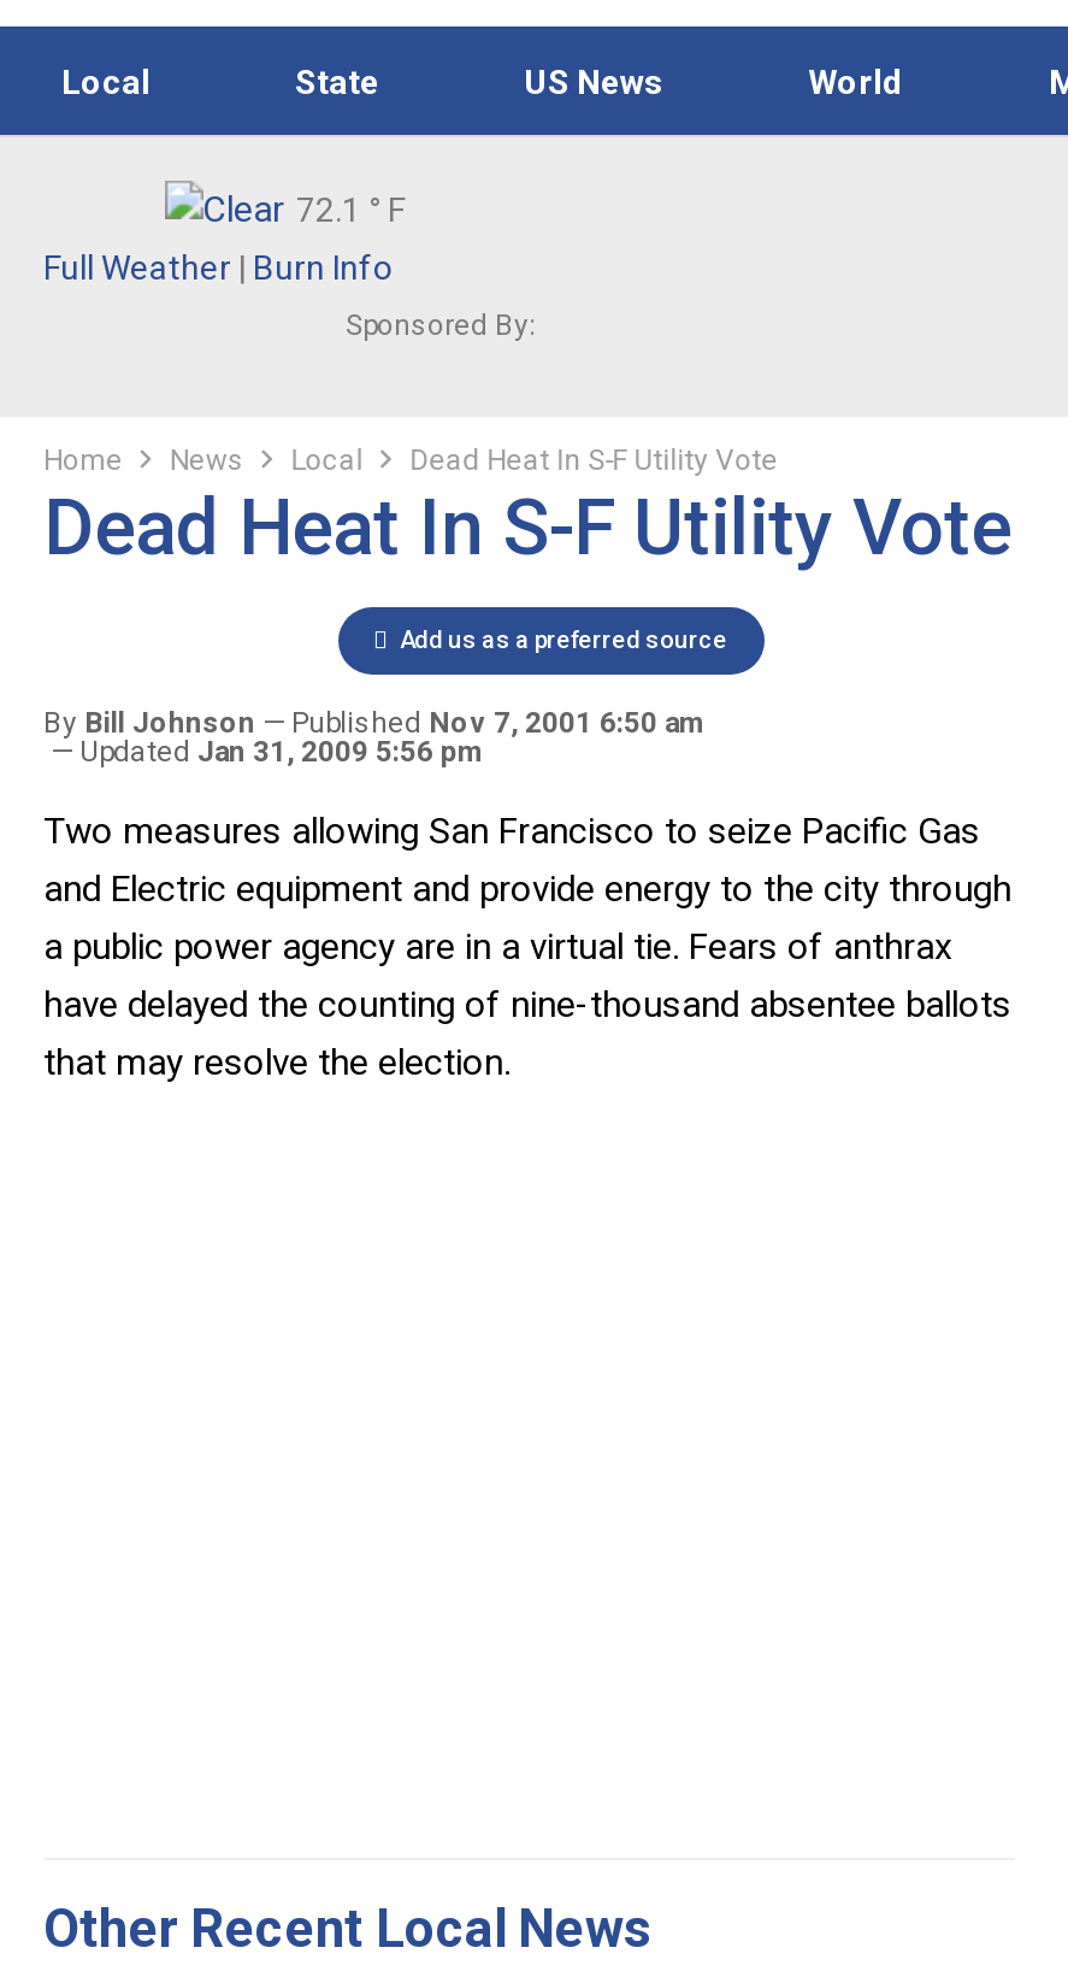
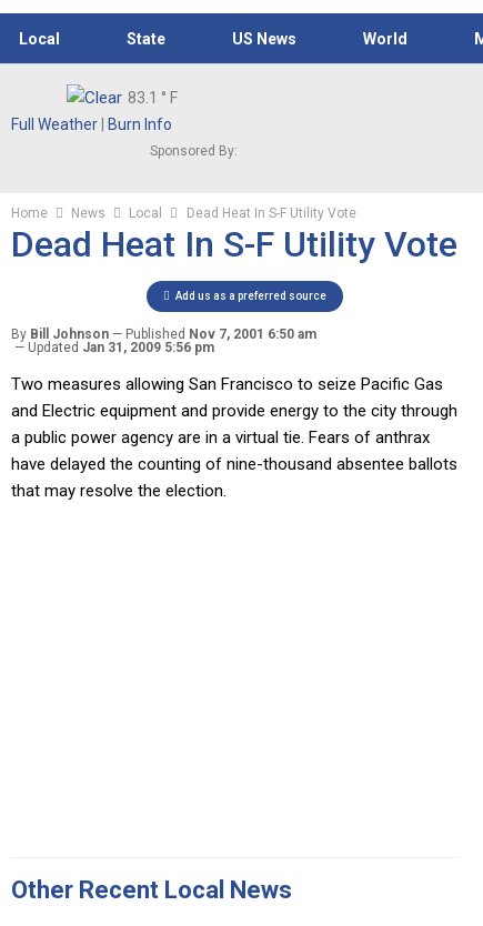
[296,190,405,229] 72.1 ° F -> [127,89,177,107] 83.1 ° F

